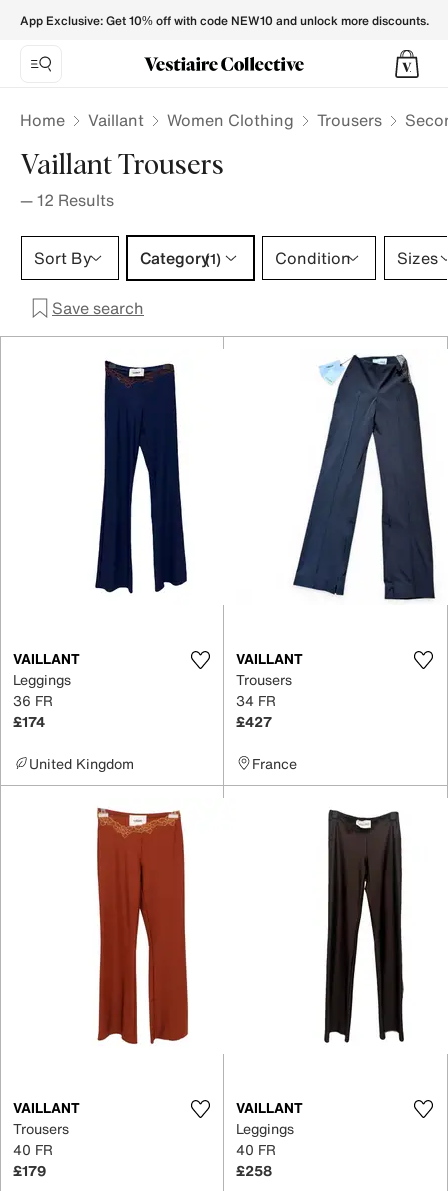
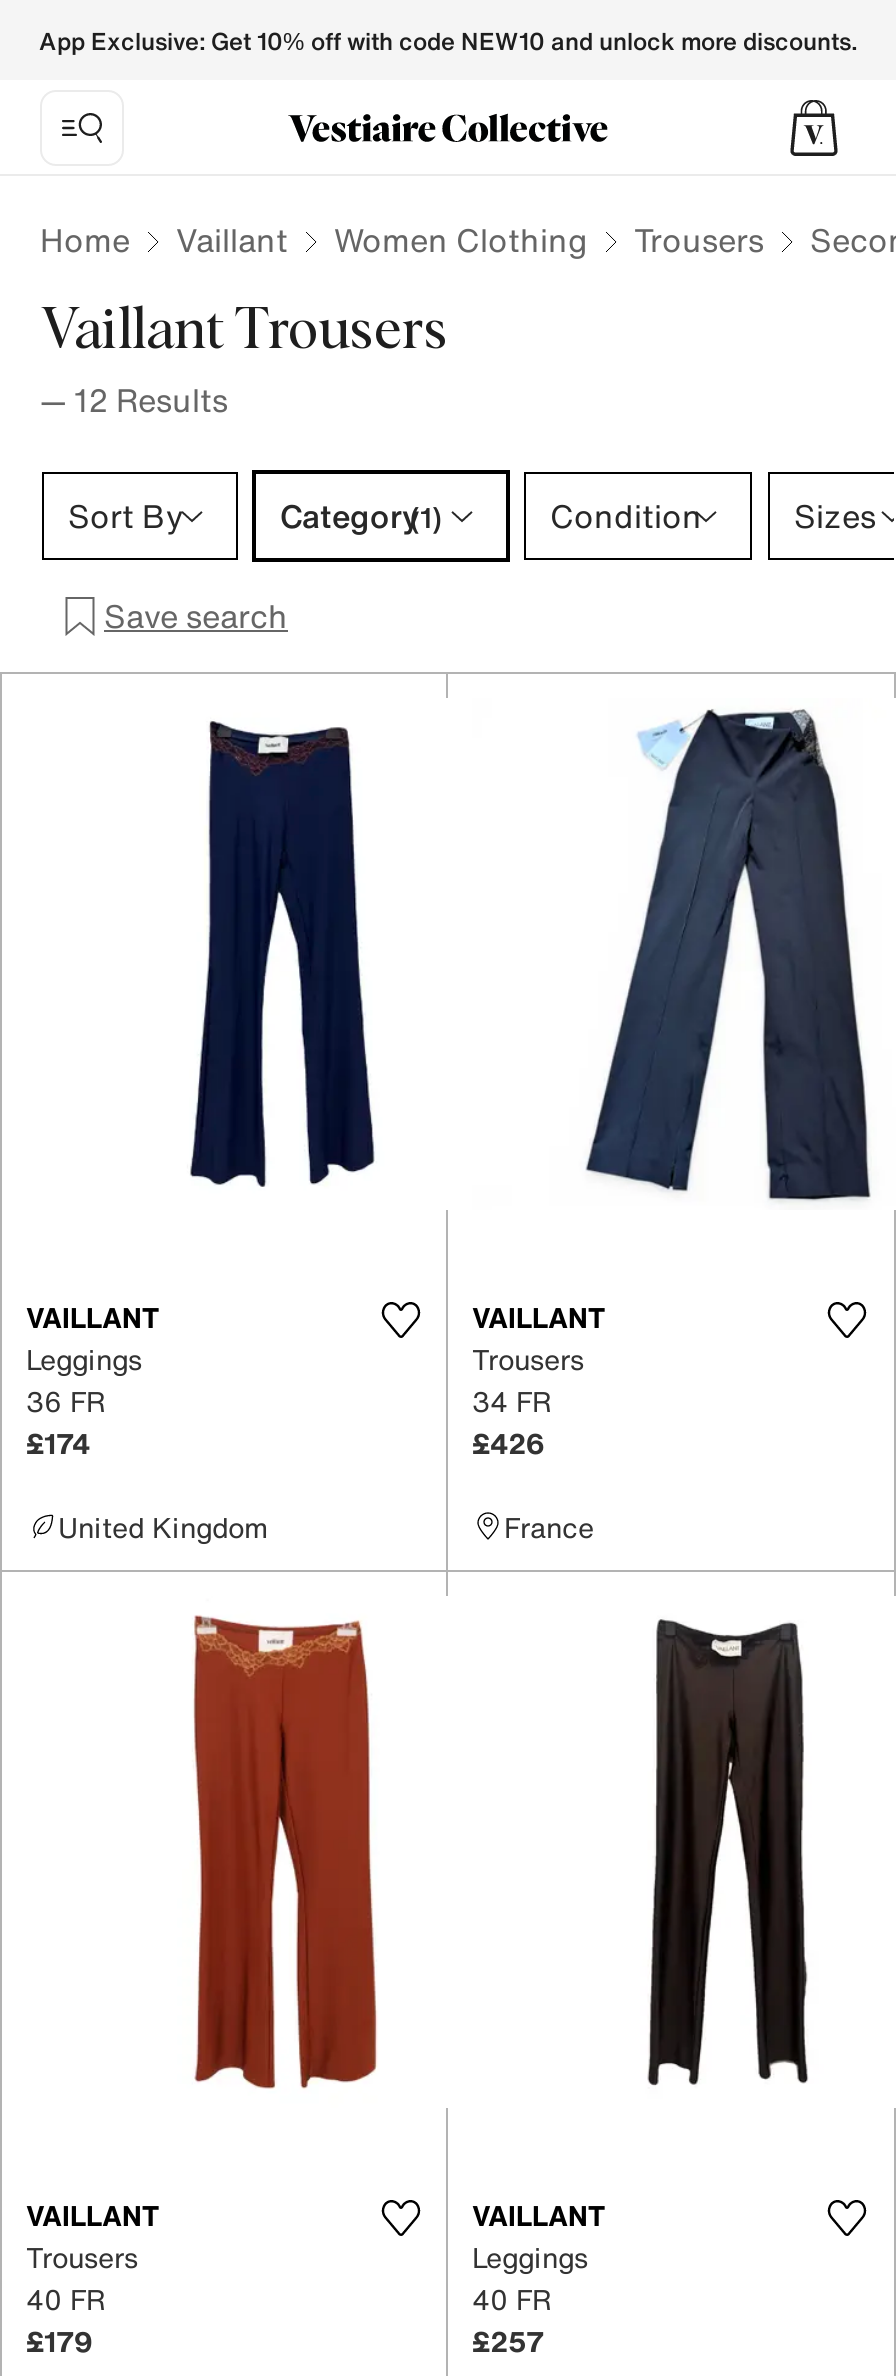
[236,710,272,731] £427 -> [472,1421,544,1463] £426
[236,1160,272,1181] £258 -> [472,2320,544,2362] £257

